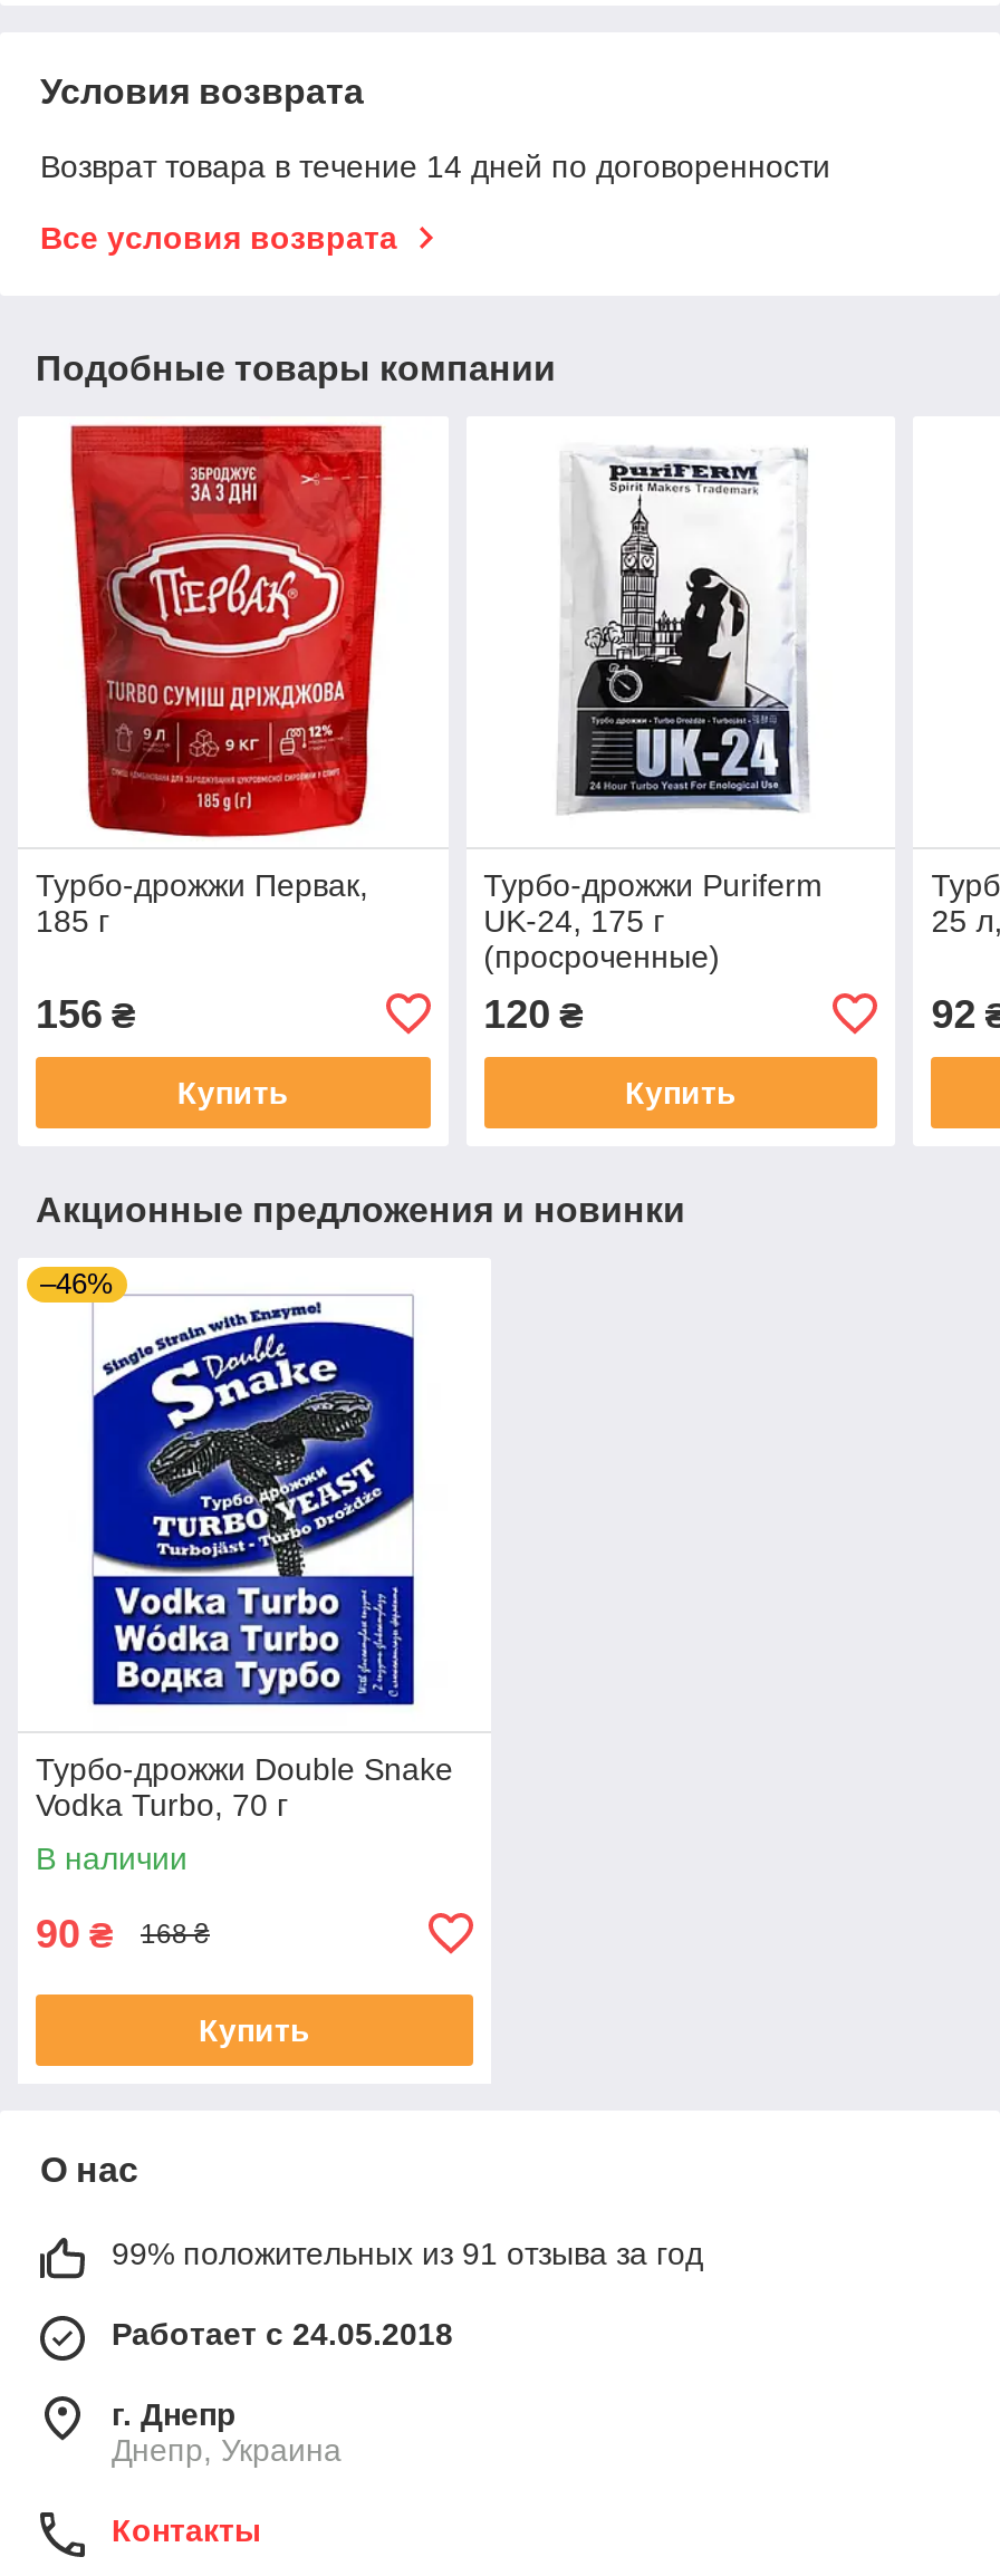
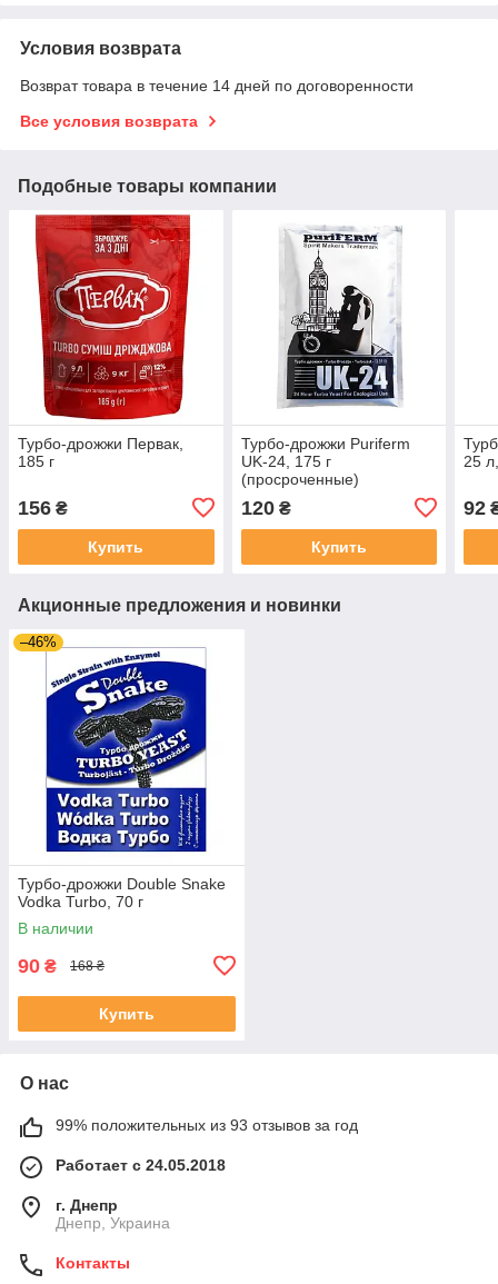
[112,2235,703,2271] 99% положительных из 91 отзыва за год -> [56,1116,358,1134] 99% положительных из 93 отзывов за год

